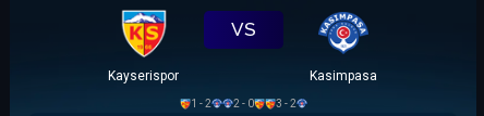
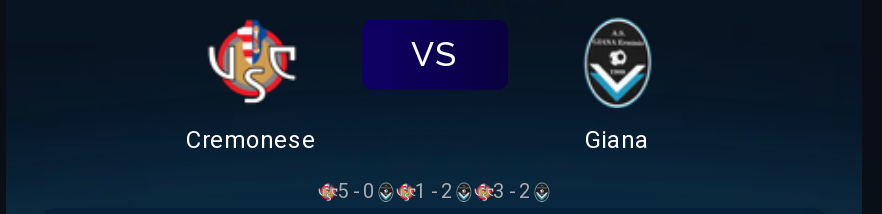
[108,9,179,83] [image] | Kayserispor -> [186,18,316,153] [image] | Cremonese
[309,10,377,83] [image] | Kasimpasa -> [337,16,662,201] [image] | Giana | 5 - 0
[233,97,253,109] 2 - 0 -> none

